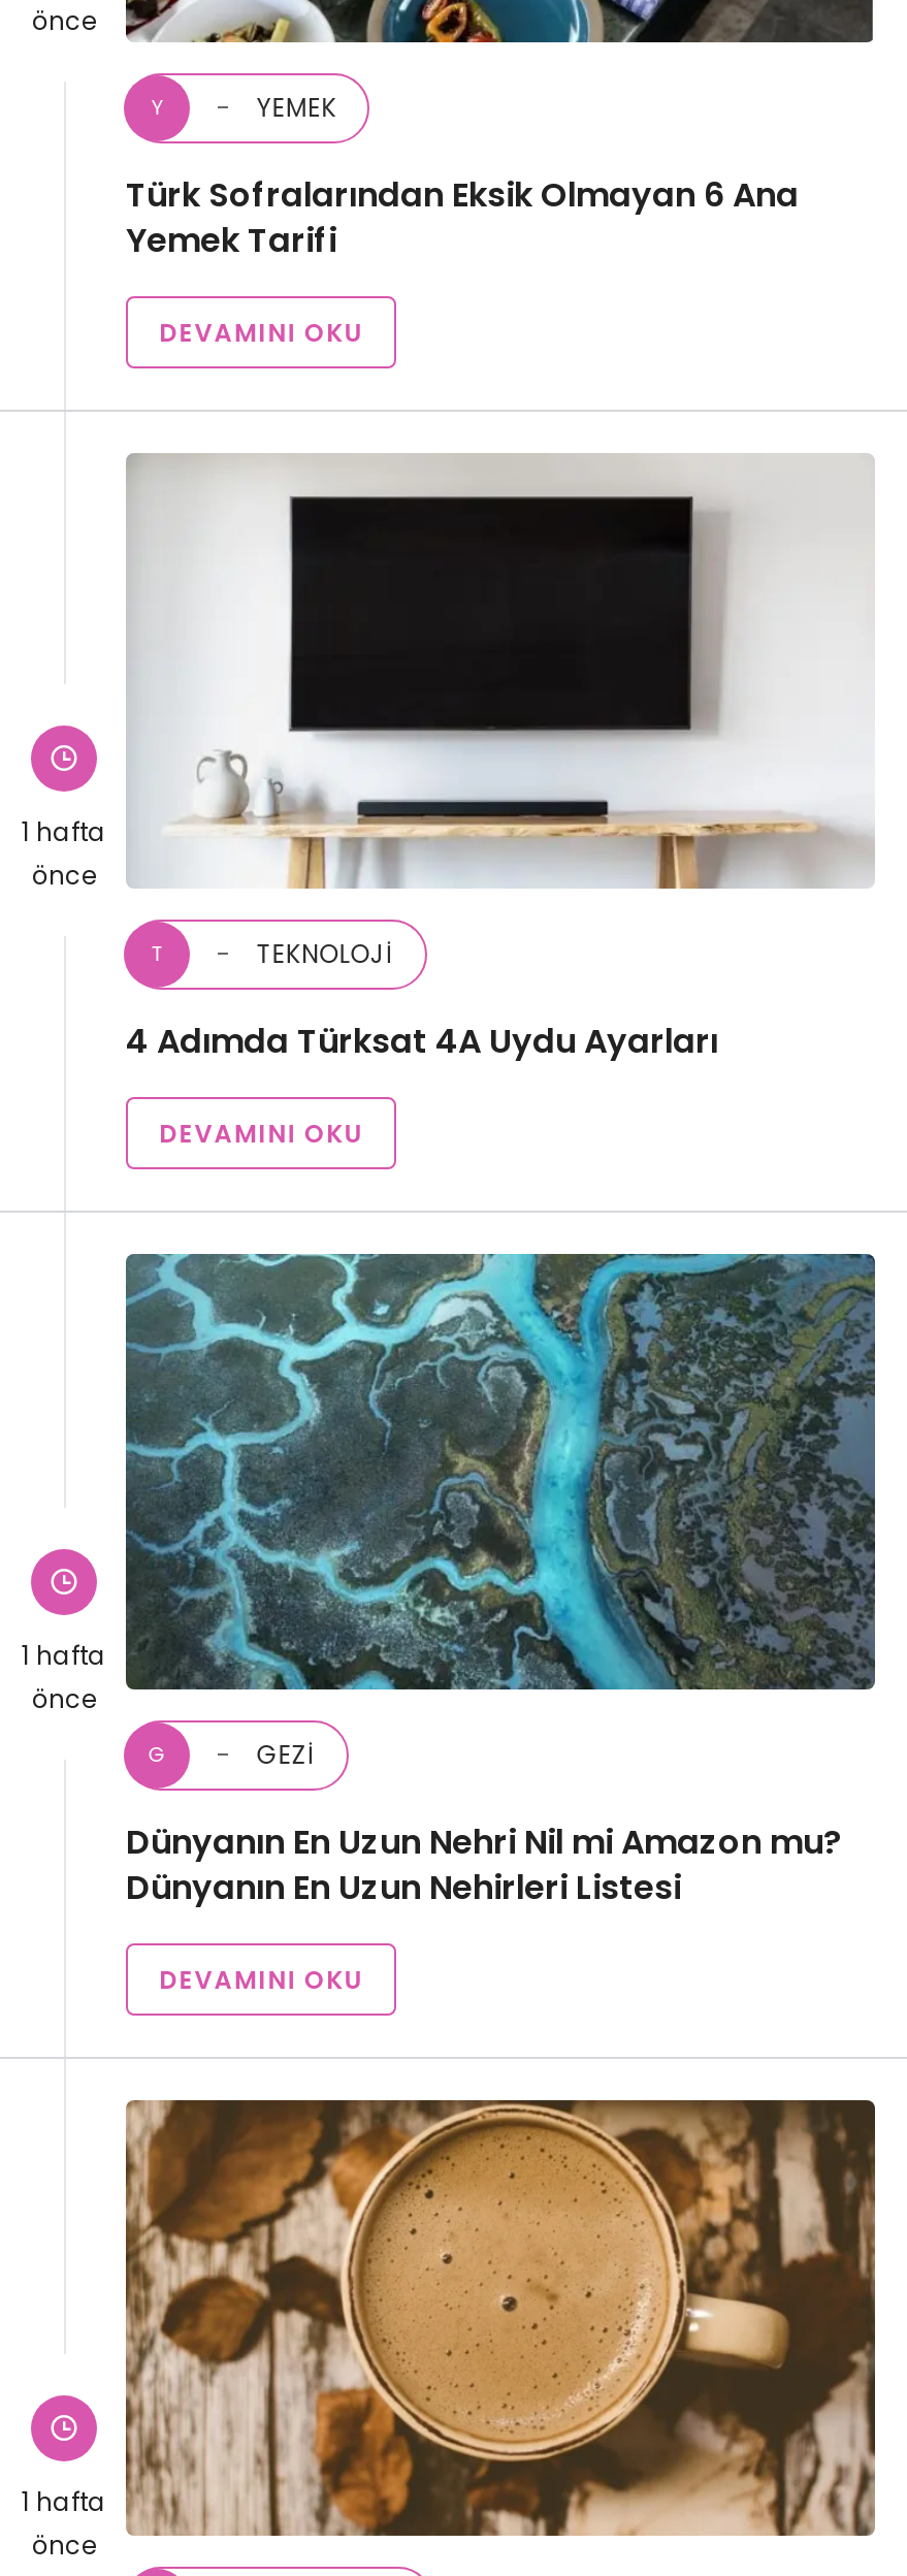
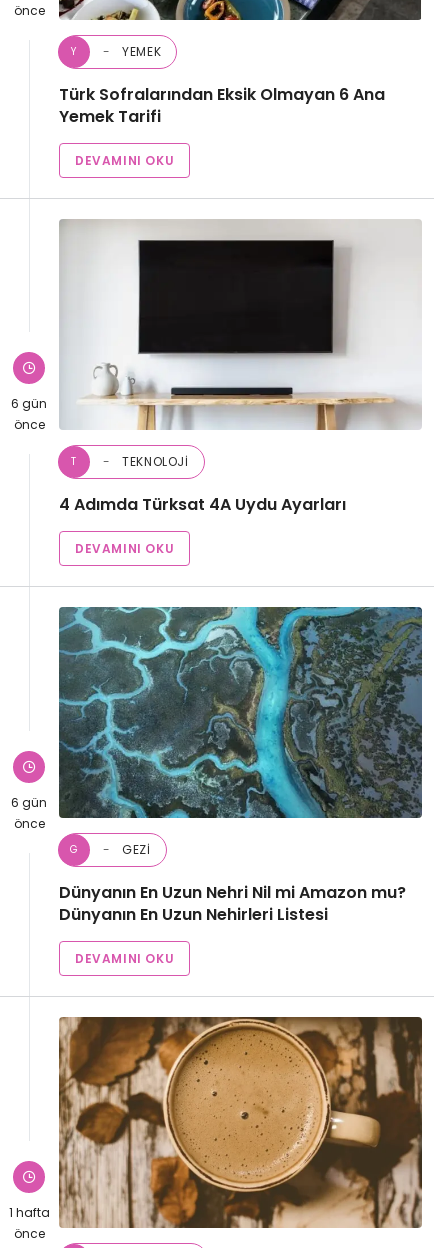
[22,815,106,850] 1 hafta -> [11,395,47,412] 6 gün
[22,1639,106,1674] 1 hafta -> [11,794,47,811] 6 gün

